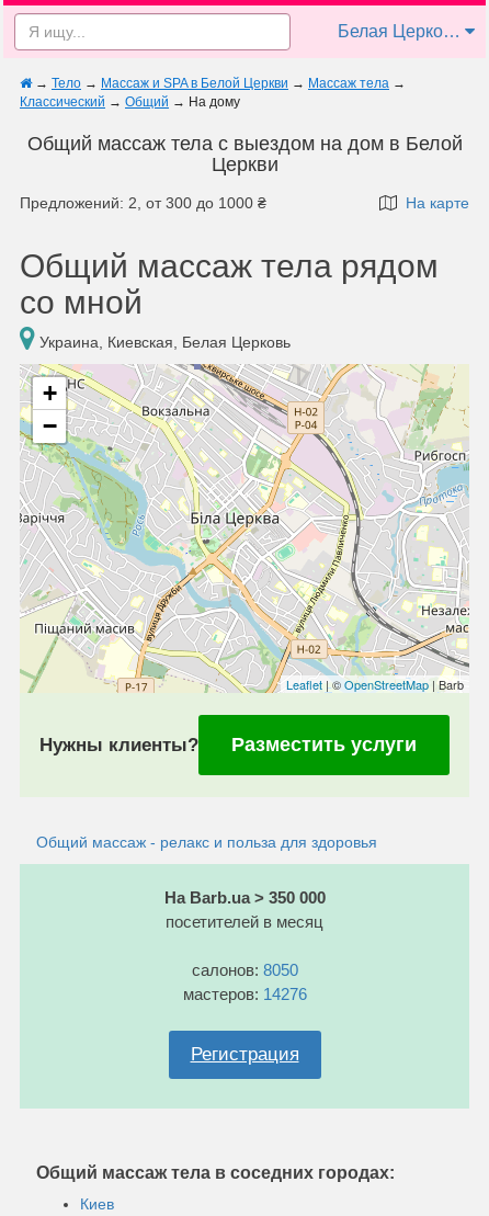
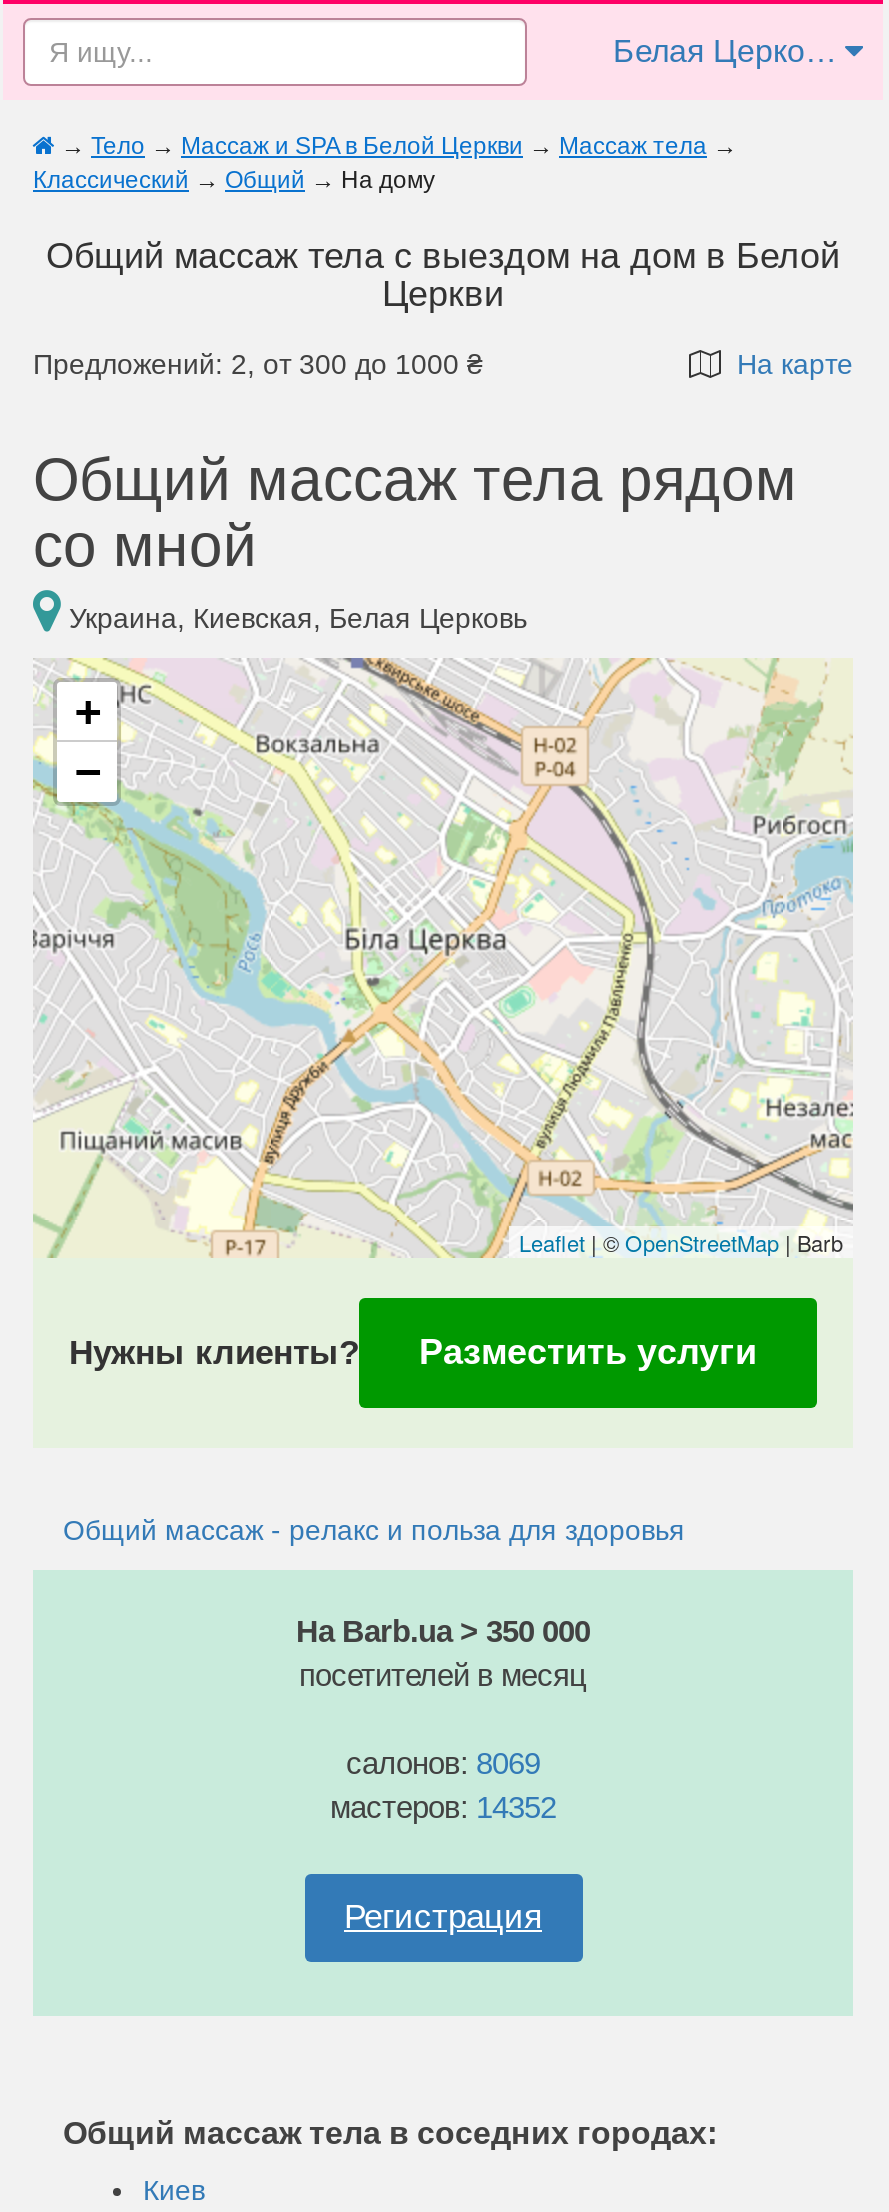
[191,961,298,979] салонов: 8050 -> [346,1746,540,1780] салонов: 8069
[183,985,306,1003] мастеров: 14276 -> [330,1790,556,1824] мастеров: 14352

